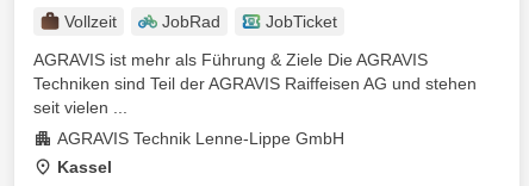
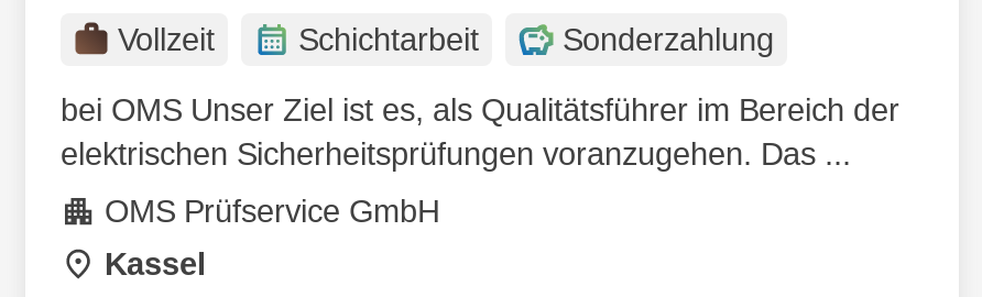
[162,12,337,31] JobRad | JobTicket -> [298,22,774,57] Schichtarbeit | Sonderzahlung
[33,50,477,117] AGRAVIS ist mehr als Führung & Ziele Die AGRAVIS | Techniken sind Teil der AGRAVIS Raiffeisen AG und stehen | seit vielen ... -> [61,92,899,172] bei OMS Unser Ziel ist es, als Qualitätsführer im Bereich der | elektrischen Sicherheitsprüfungen voranzugehen. Das ...
[57,129,344,148] AGRAVIS Technik Lenne-Lippe GmbH -> [105,194,439,229] OMS Prüfservice GmbH

